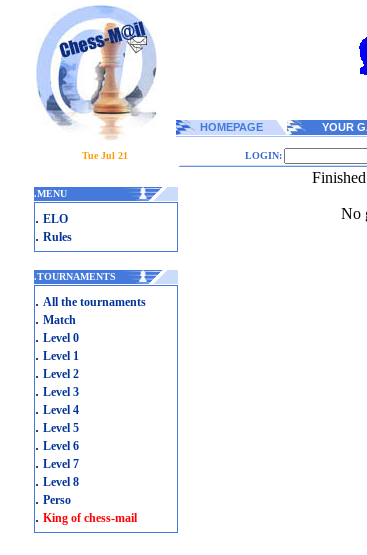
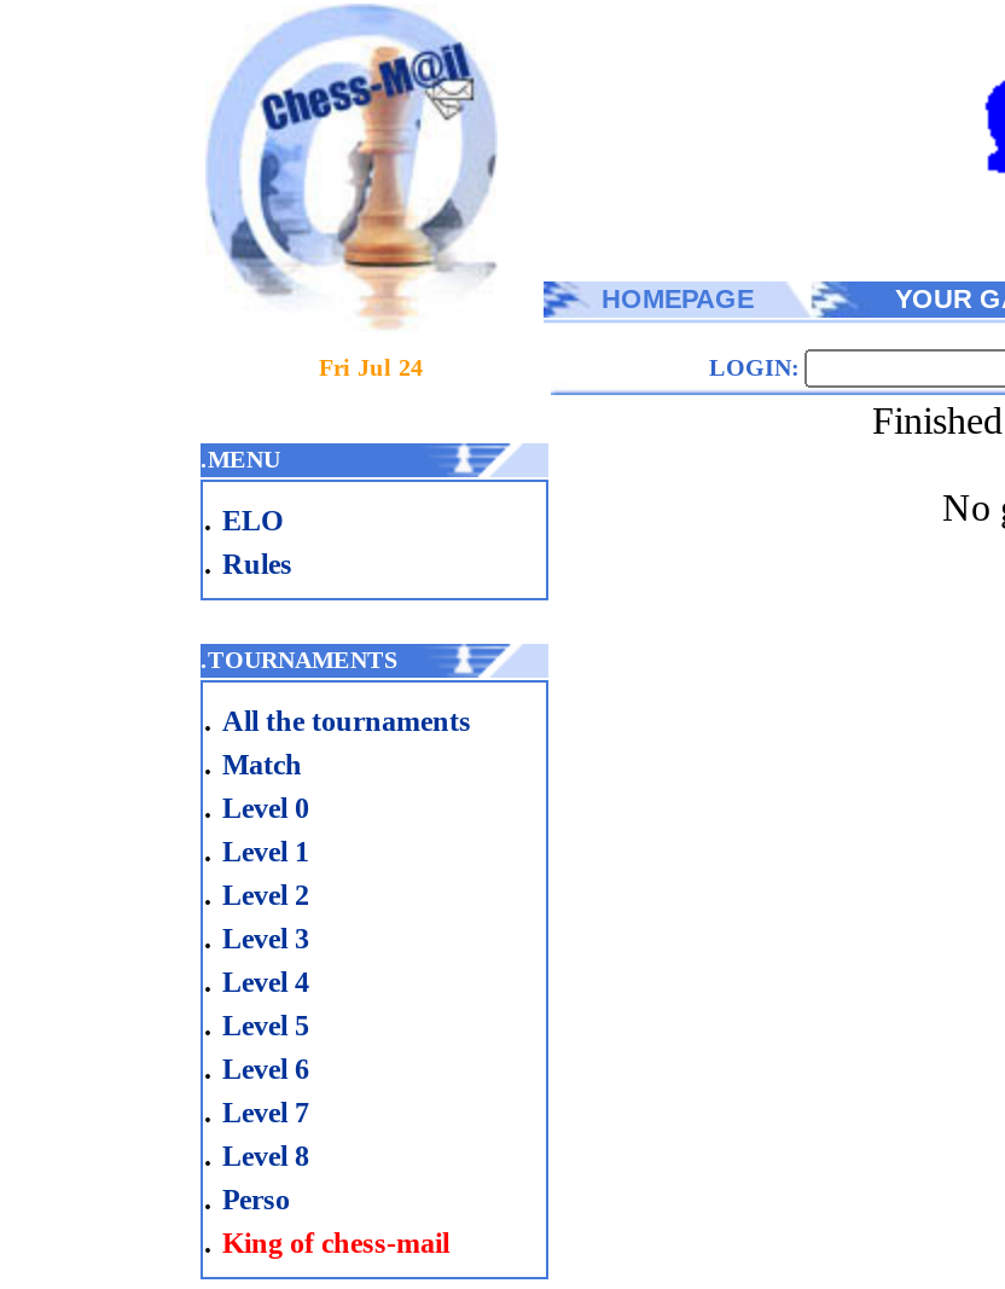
[81,150,127,161] Tue Jul 21 -> [319,354,423,381] Fri Jul 24

